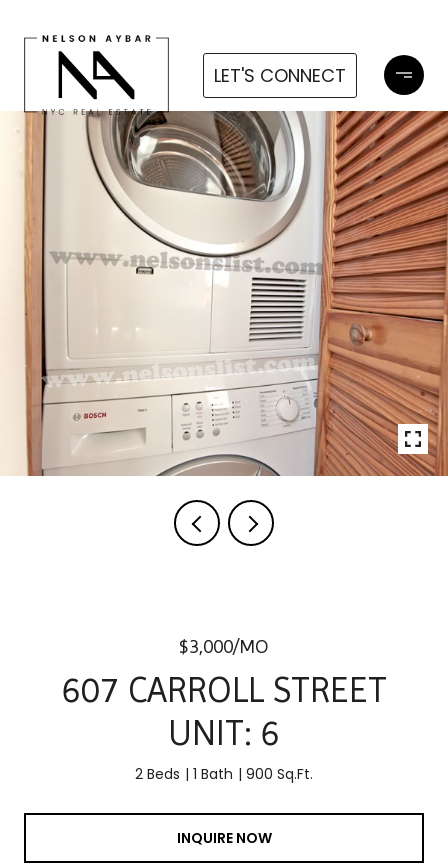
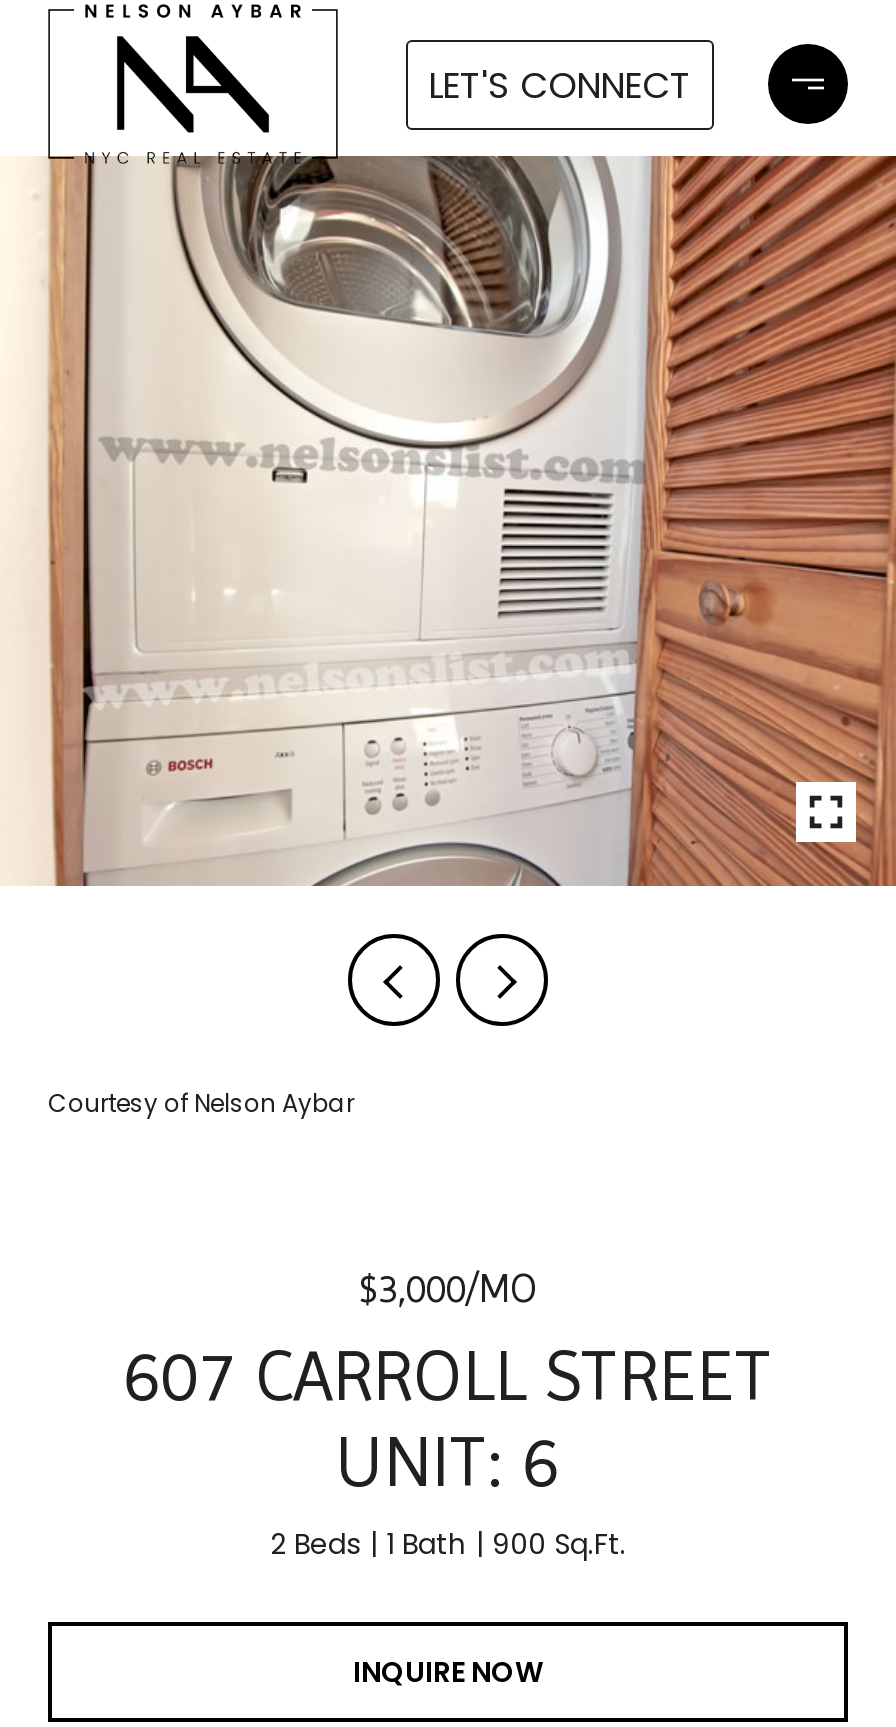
none -> [48,1086,354,1120] Courtesy of Nelson Aybar

